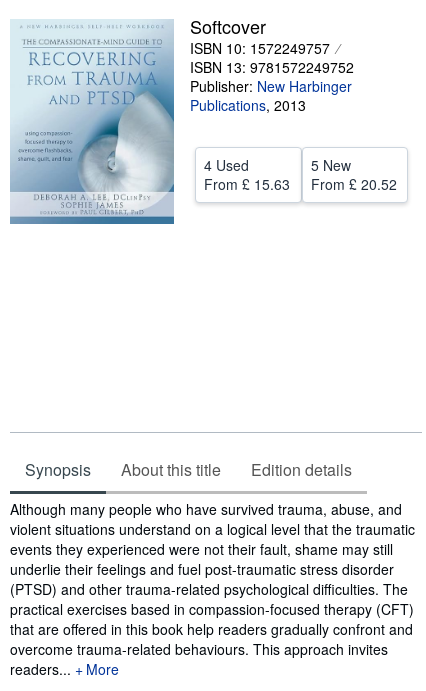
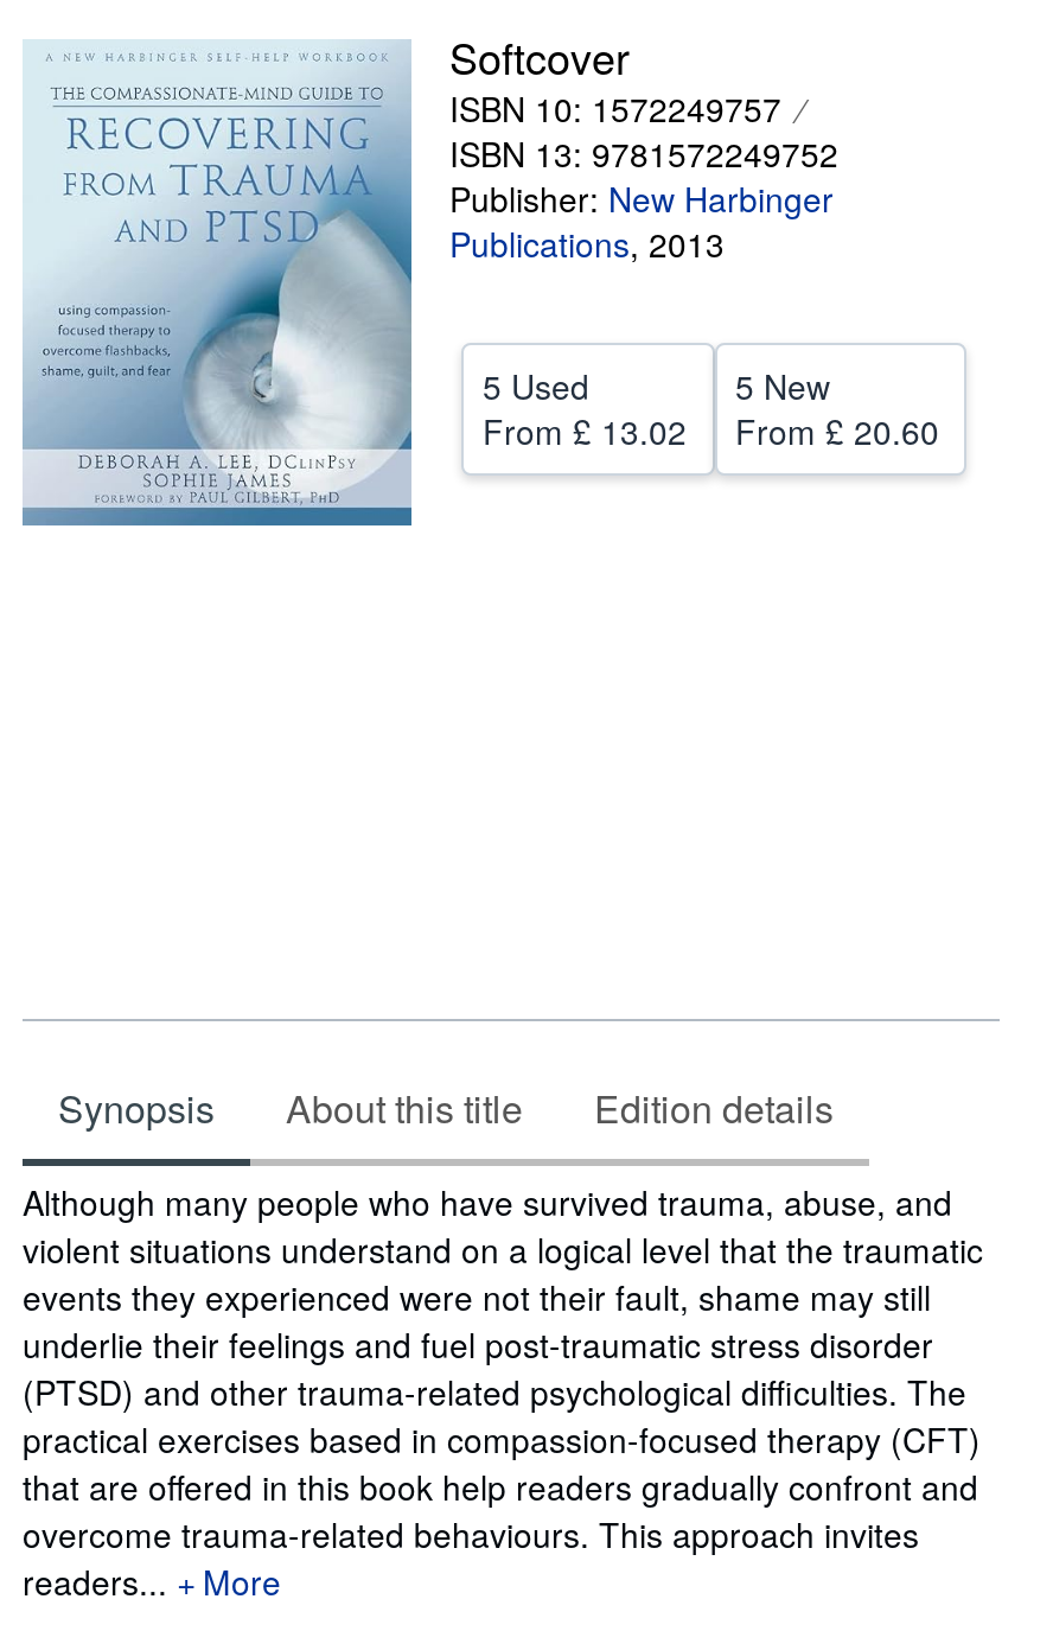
[204,155,249,175] 4 Used -> [483,362,589,409] 5 Used
[204,174,290,194] From £ 15.63 -> [483,407,687,454] From £ 13.02
[310,174,396,194] From £ 20.52 -> [735,407,939,454] From £ 20.60

